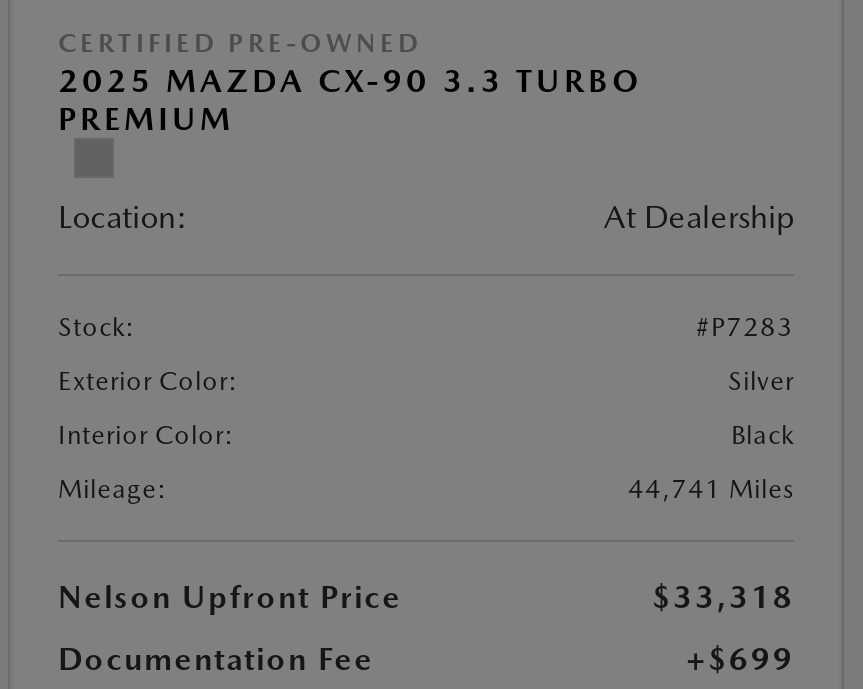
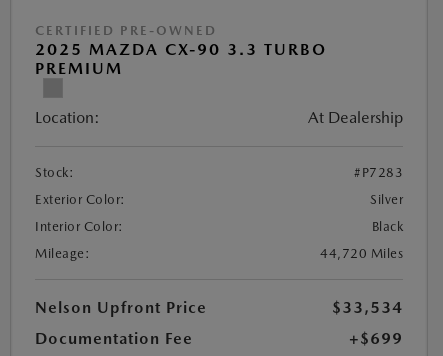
[628,473,794,503] 44,741 Miles -> [320,246,403,261] 44,720 Miles
[652,577,794,615] $33,318 -> [332,298,403,317] $33,534

